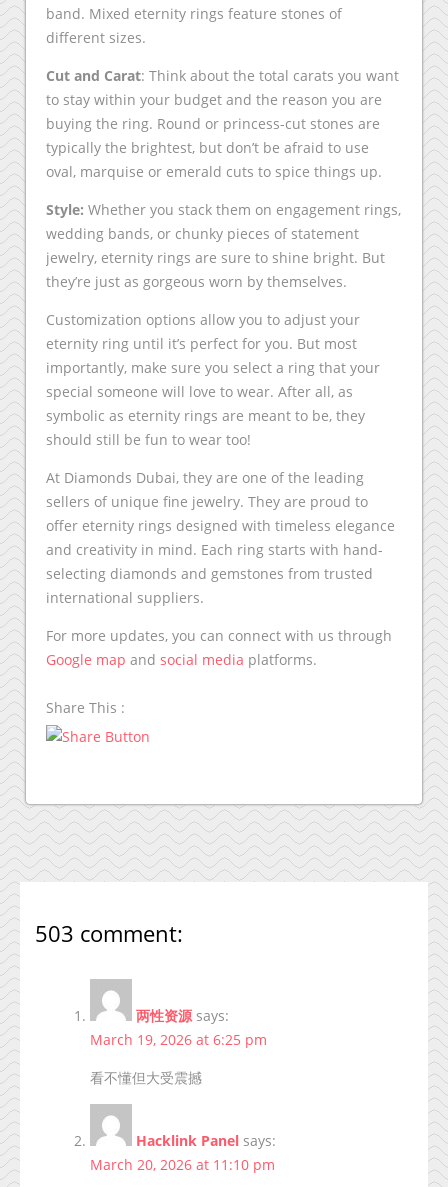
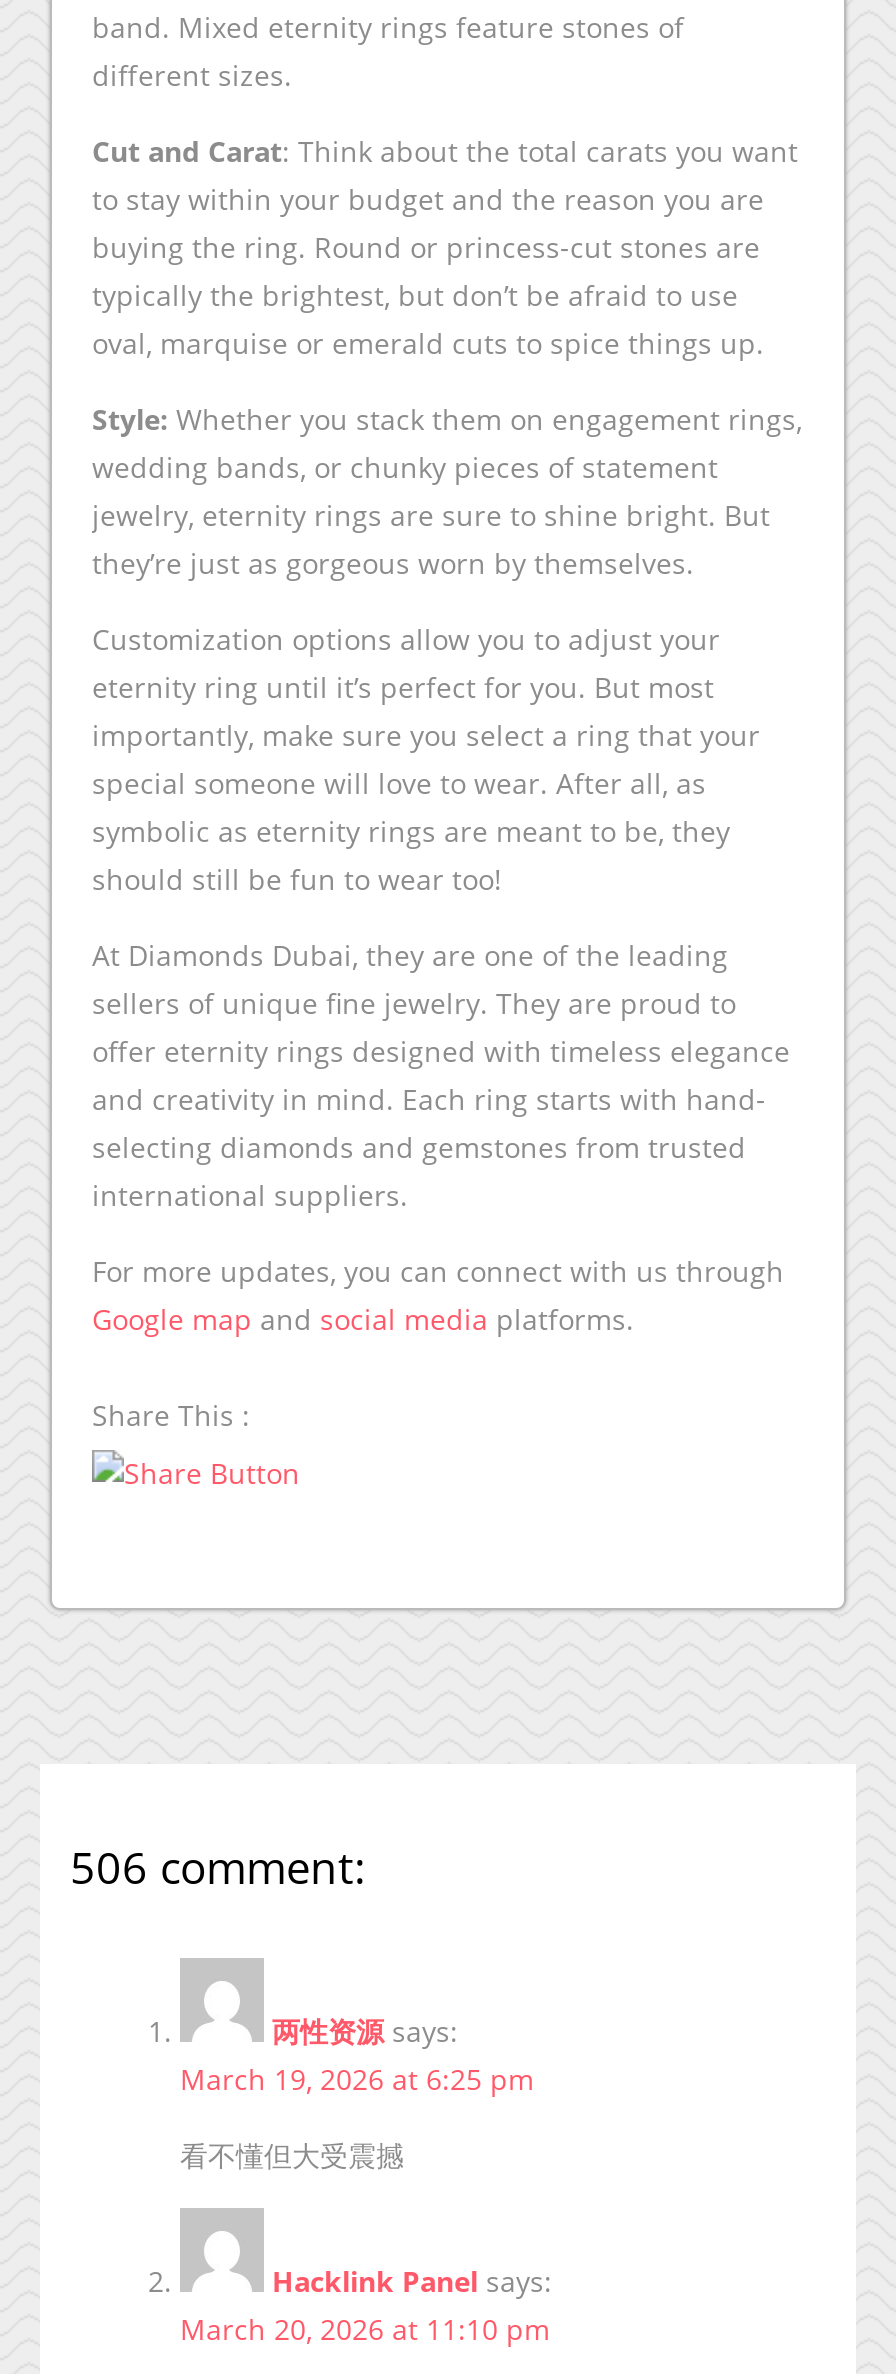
[35,918,183,948] 503 comment: -> [70,1837,366,1897] 506 comment:

